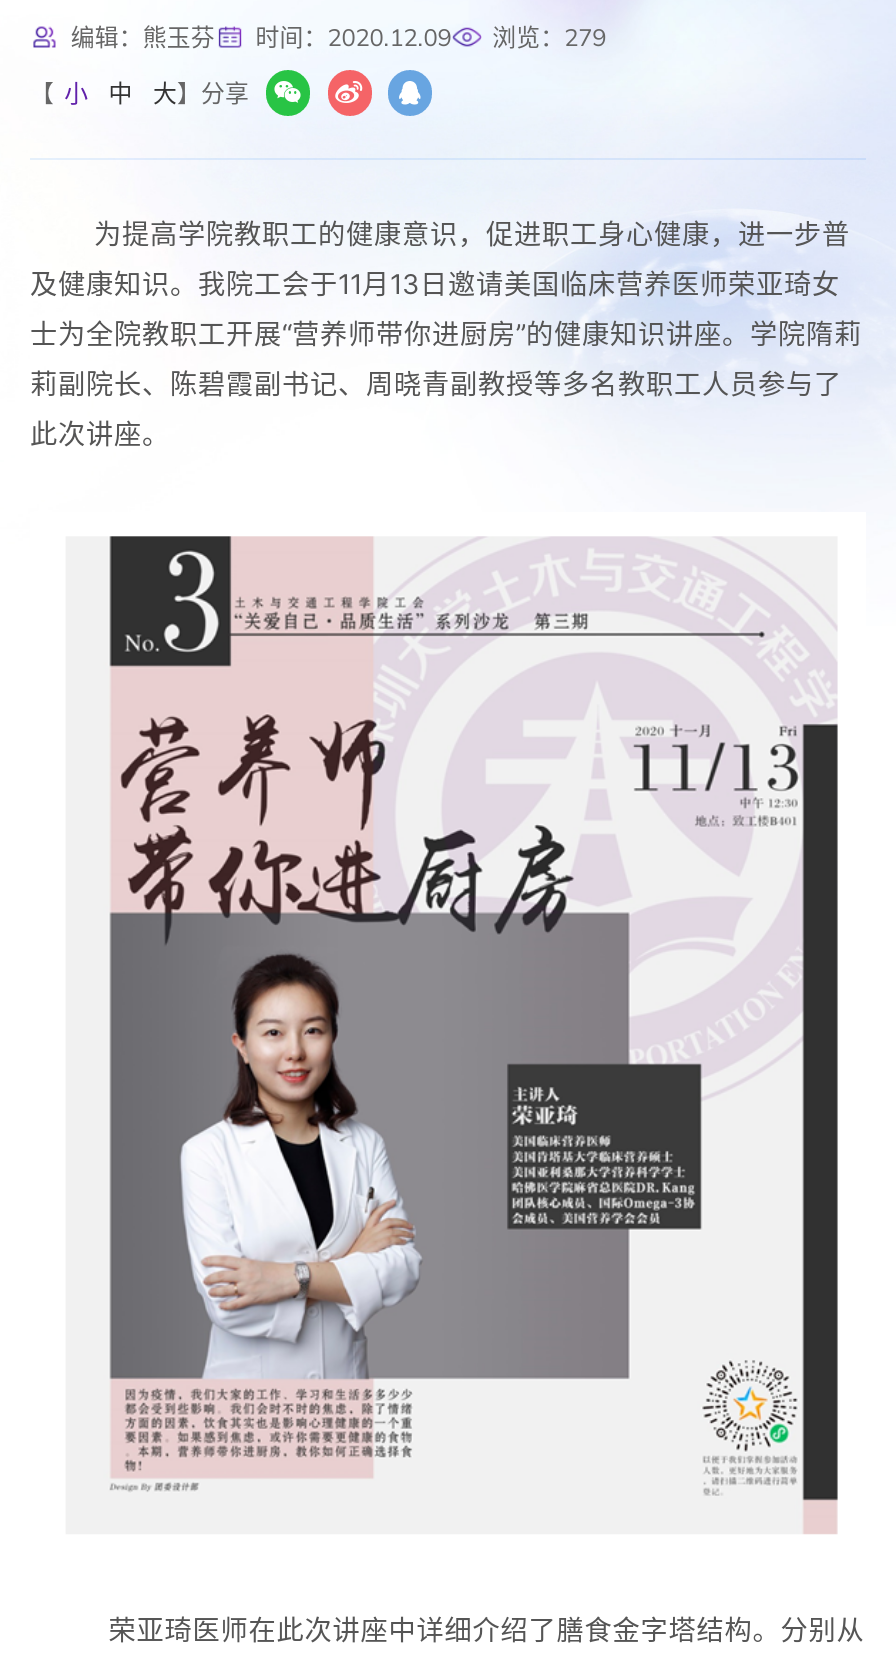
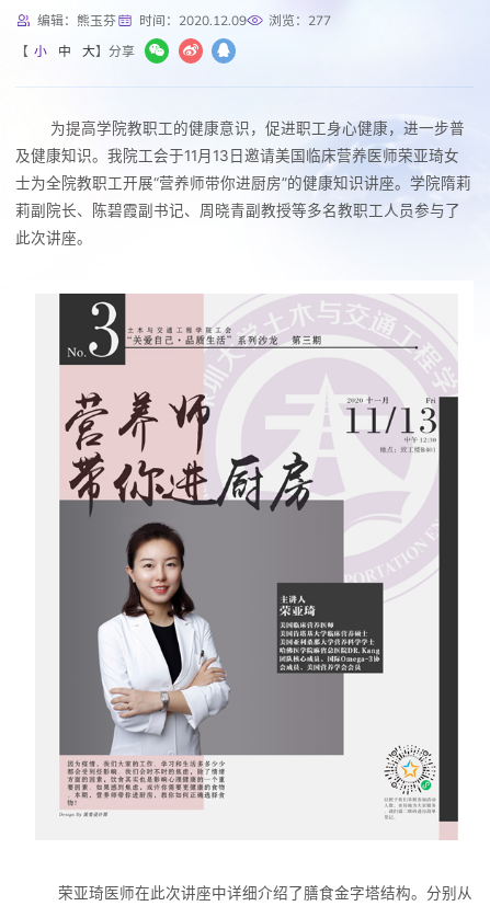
[71,22,606,52] 编辑：熊玉芬 时间：2020.12.09 浏览：279 -> [38,12,331,28] 编辑：熊玉芬 时间：2020.12.09 浏览：277

